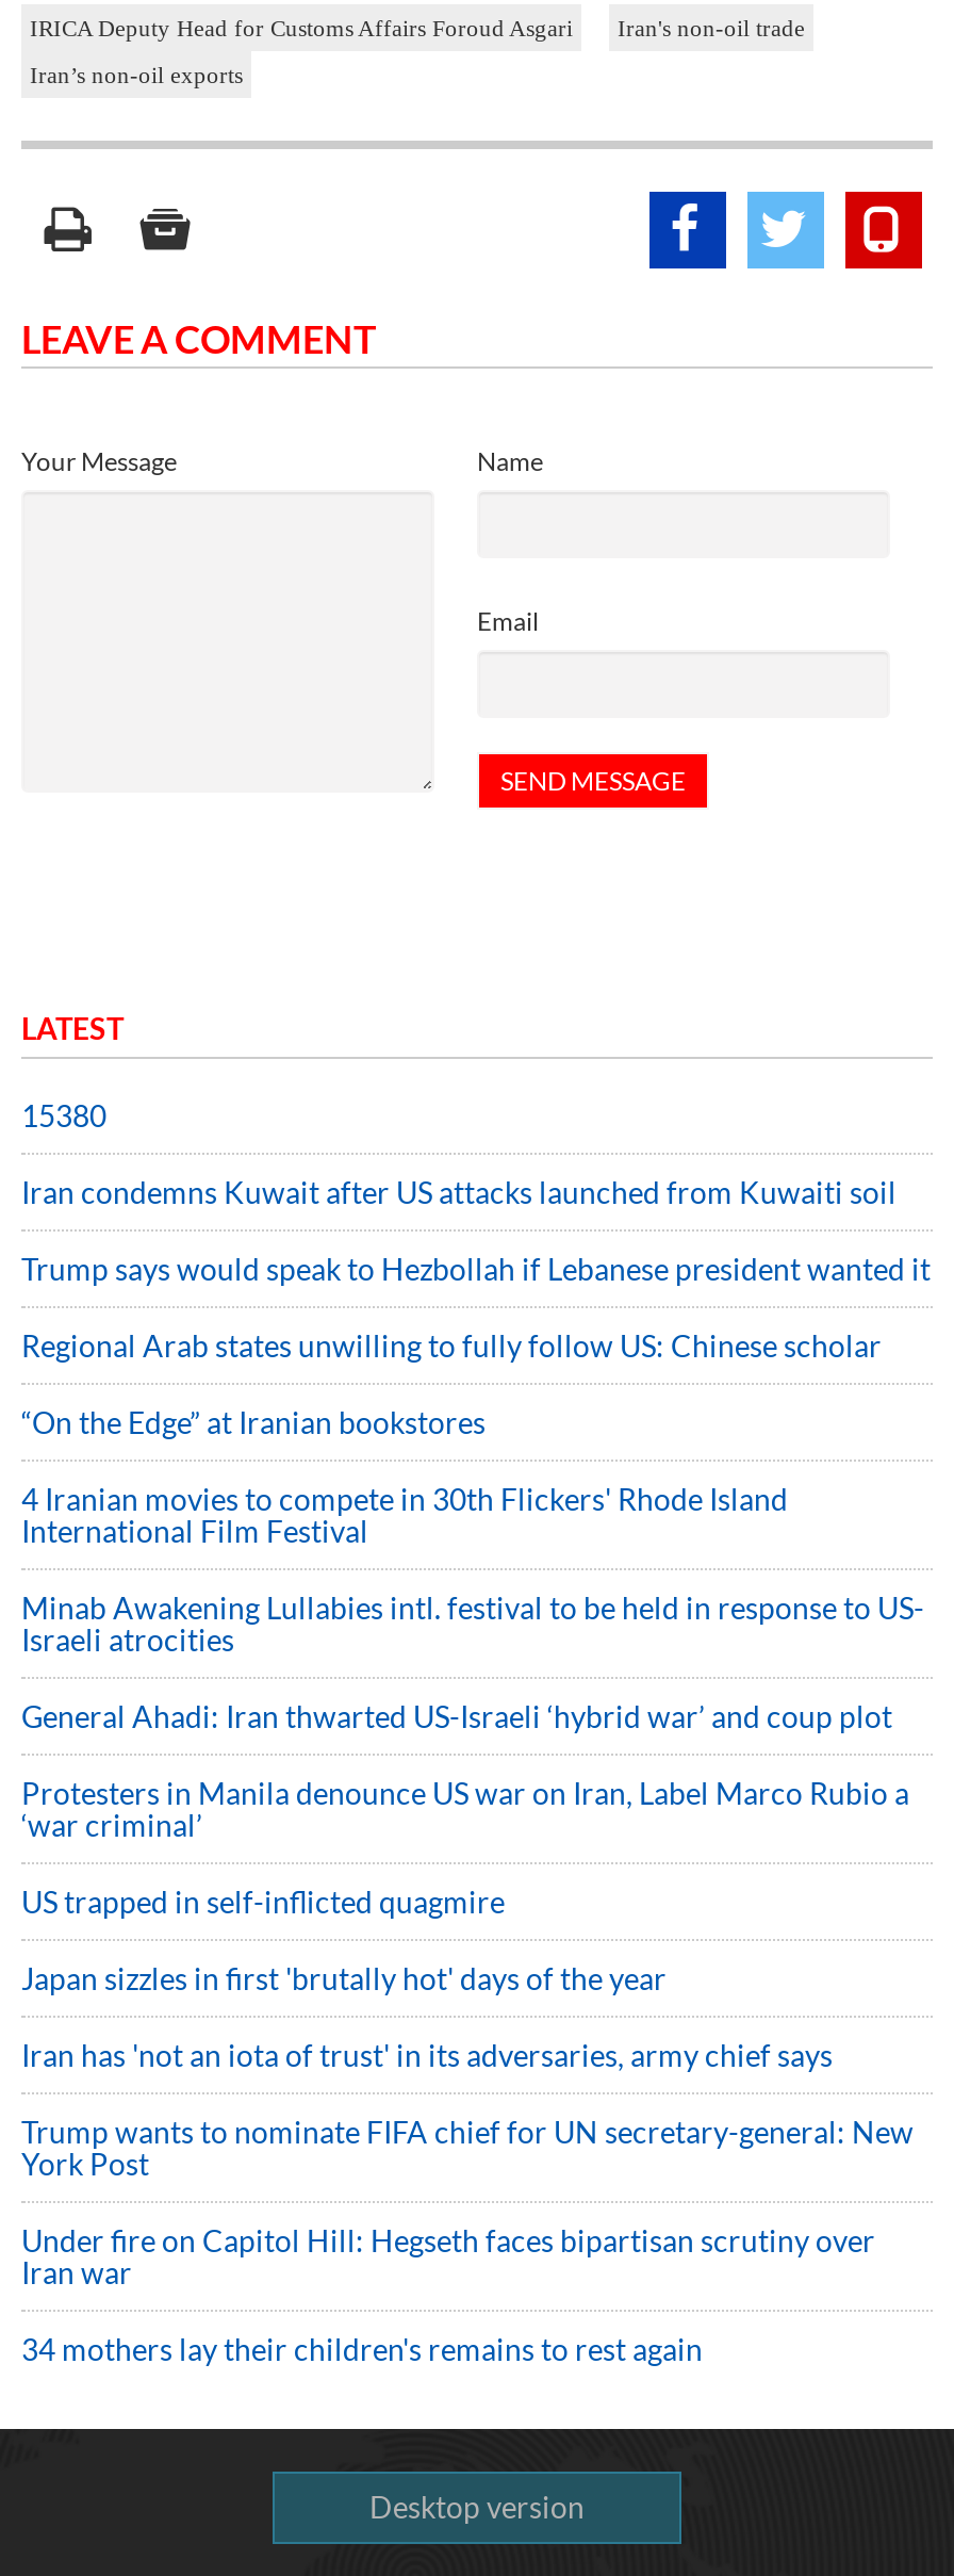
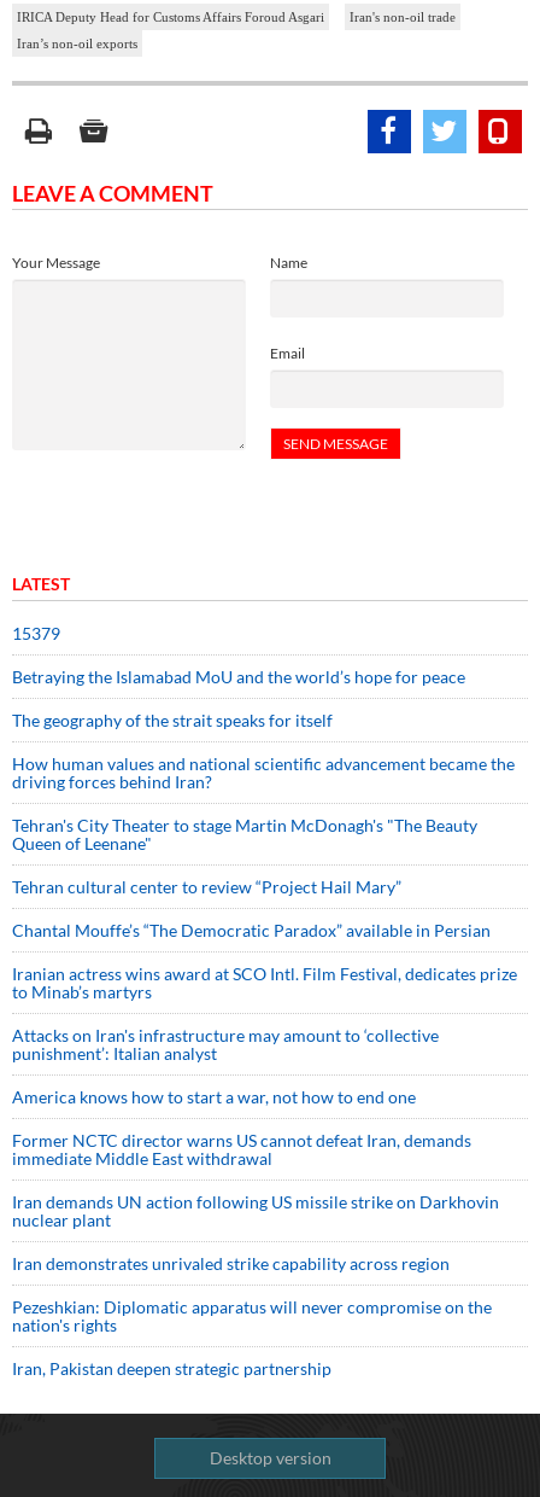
[21,1098,106,1134] 15380 -> [12,623,60,644] 15379
[21,1174,897,1210] Iran condemns Kuwait after US attacks launched from Kuwaiti soil -> [12,667,465,687] Betraying the Islamabad MoU and the world’s hope for peace
[21,1251,931,1287] Trump says would speak to Hezbollah if Lebanese president wanted it -> [12,710,333,731] The geography of the strait speaks for itself
[21,1328,882,1364] Regional Arab states unwilling to fully follow US: Chinese scholar -> [12,753,515,792] How human values and national scientific advancement became the | driving forces behind Iran?
[21,1404,486,1441] “On the Edge” at Iranian bookstores -> [12,815,477,854] Tehran's City Theater to stage Martin McDonagh's "The Beauty | Queen of Leenane"
[21,1481,788,1549] 4 Iranian movies to compete in 30th Flickers' Rhode Island | International Film Festival -> [12,877,401,897] Tehran cultural center to review “Project Hail Mary”
[21,1590,924,1658] Minab Awakening Lullabies intl. festival to be held in response to US- | Israeli atrocities -> [12,920,491,941] Chantal Mouffe’s “The Democratic Paradox” available in Persian
[21,1698,892,1735] General Ahadi: Iran thwarted US-Israeli ‘hybrid war’ and coup plot -> [12,964,517,1002] Iranian actress wins award at SCO Intl. Film Festival, dedicates prize | to Minab’s martyrs
[21,1775,909,1843] Protesters in Manila denounce US war on Iran, Label Marco Rubio a | ‘war criminal’ -> [12,1025,439,1064] Attacks on Iran's infrastructure may amount to ‘collective | punishment’: Italian analyst
[21,1884,511,1920] US trapped in self-inflicted quagmire -> [12,1087,416,1107] America knows how to start a war, not how to end one
[21,1960,667,1997] Japan sizzles in first 'brutally hot' days of the year -> [12,1130,471,1169] Former NCTC director warns US cannot defeat Iran, demands | immediate Middle East withdrawal
[21,2037,839,2073] Iran has 'not an iota of trust' in its adversaries, army chief says -> [12,1192,499,1230] Iran demands UN action following US missile strike on Darkhovin | nuclear plant
[21,2114,914,2182] Trump wants to nominate FIFA chief for UN secretary-general: New | York Post -> [12,1253,450,1274] Iran demonstrates unrivaled strike capability across region
[21,2223,875,2291] Under fire on Capitol Hill: Hegseth faces bipartisan scrutiny over | Iran war -> [12,1297,492,1335] Pezeshkian: Diplomatic apparatus will never compromise on the | nation's rights
[21,2331,703,2367] 34 mothers lay their children's remains to rest again -> [12,1358,331,1379] Iran, Pakistan deepen strategic partnership

